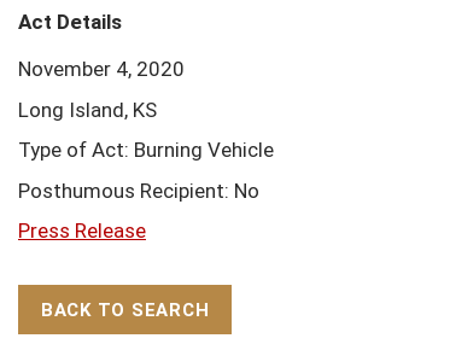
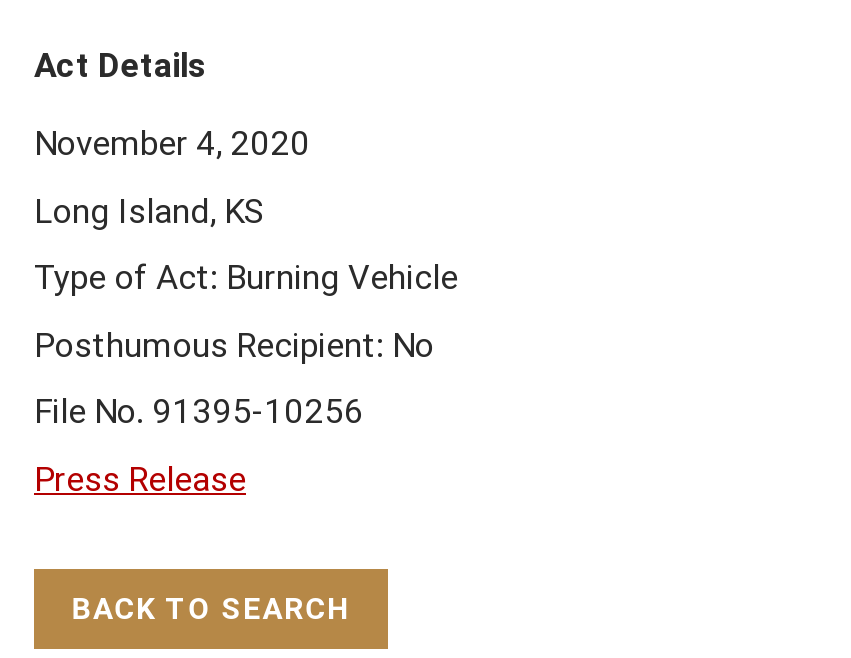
none -> [34,392,364,432] File No. 91395-10256

